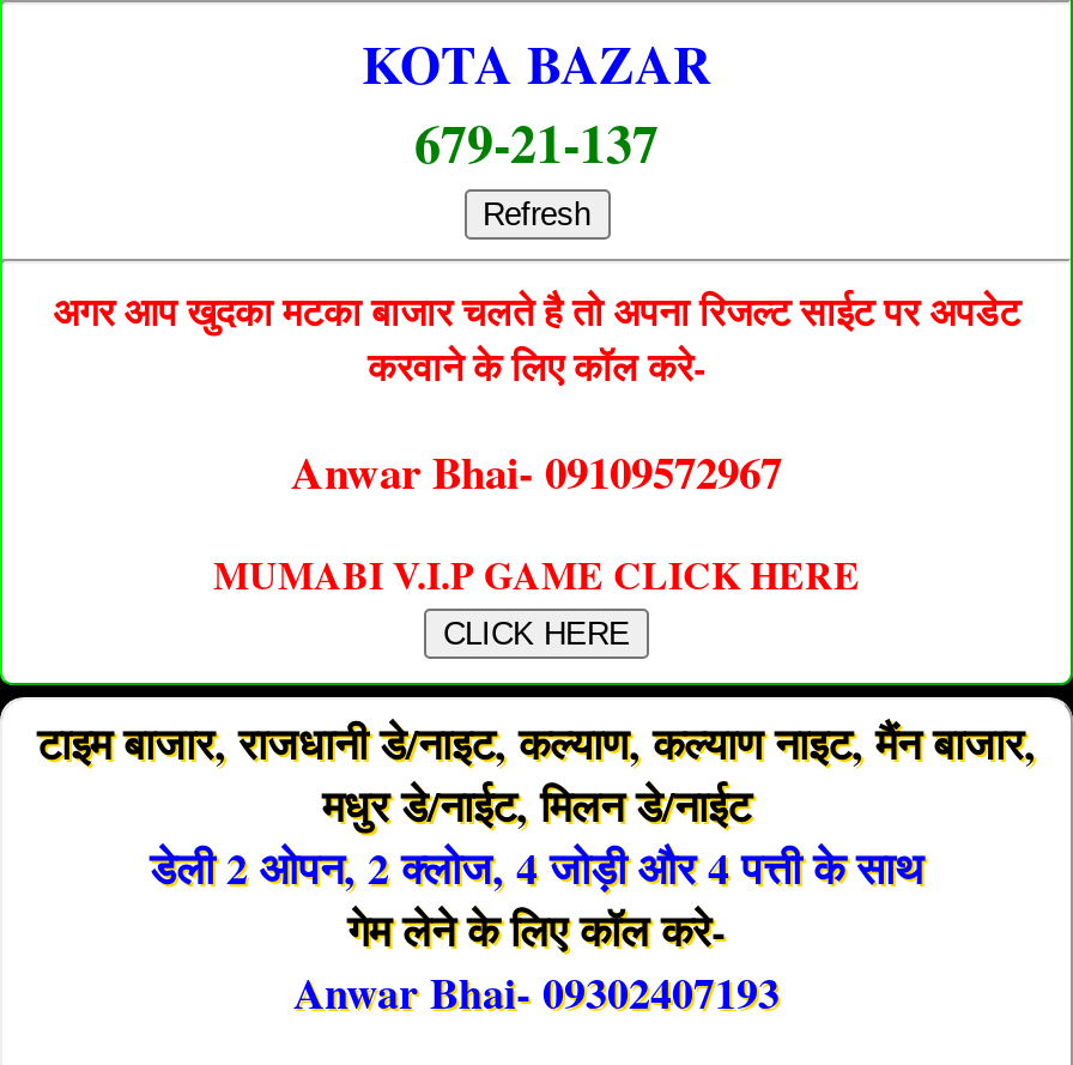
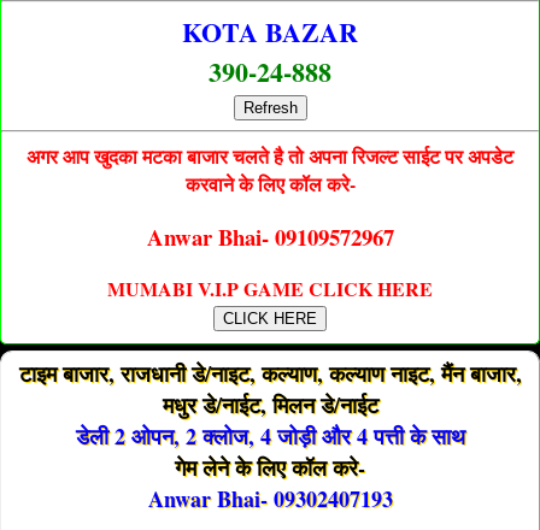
[414,103,659,182] 679-21-137 -> [209,52,331,91] 390-24-888

